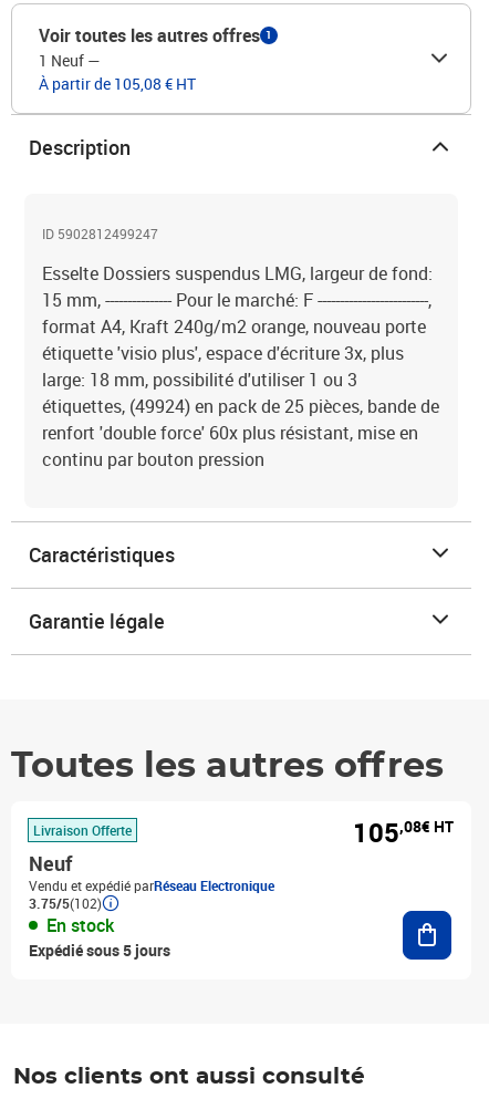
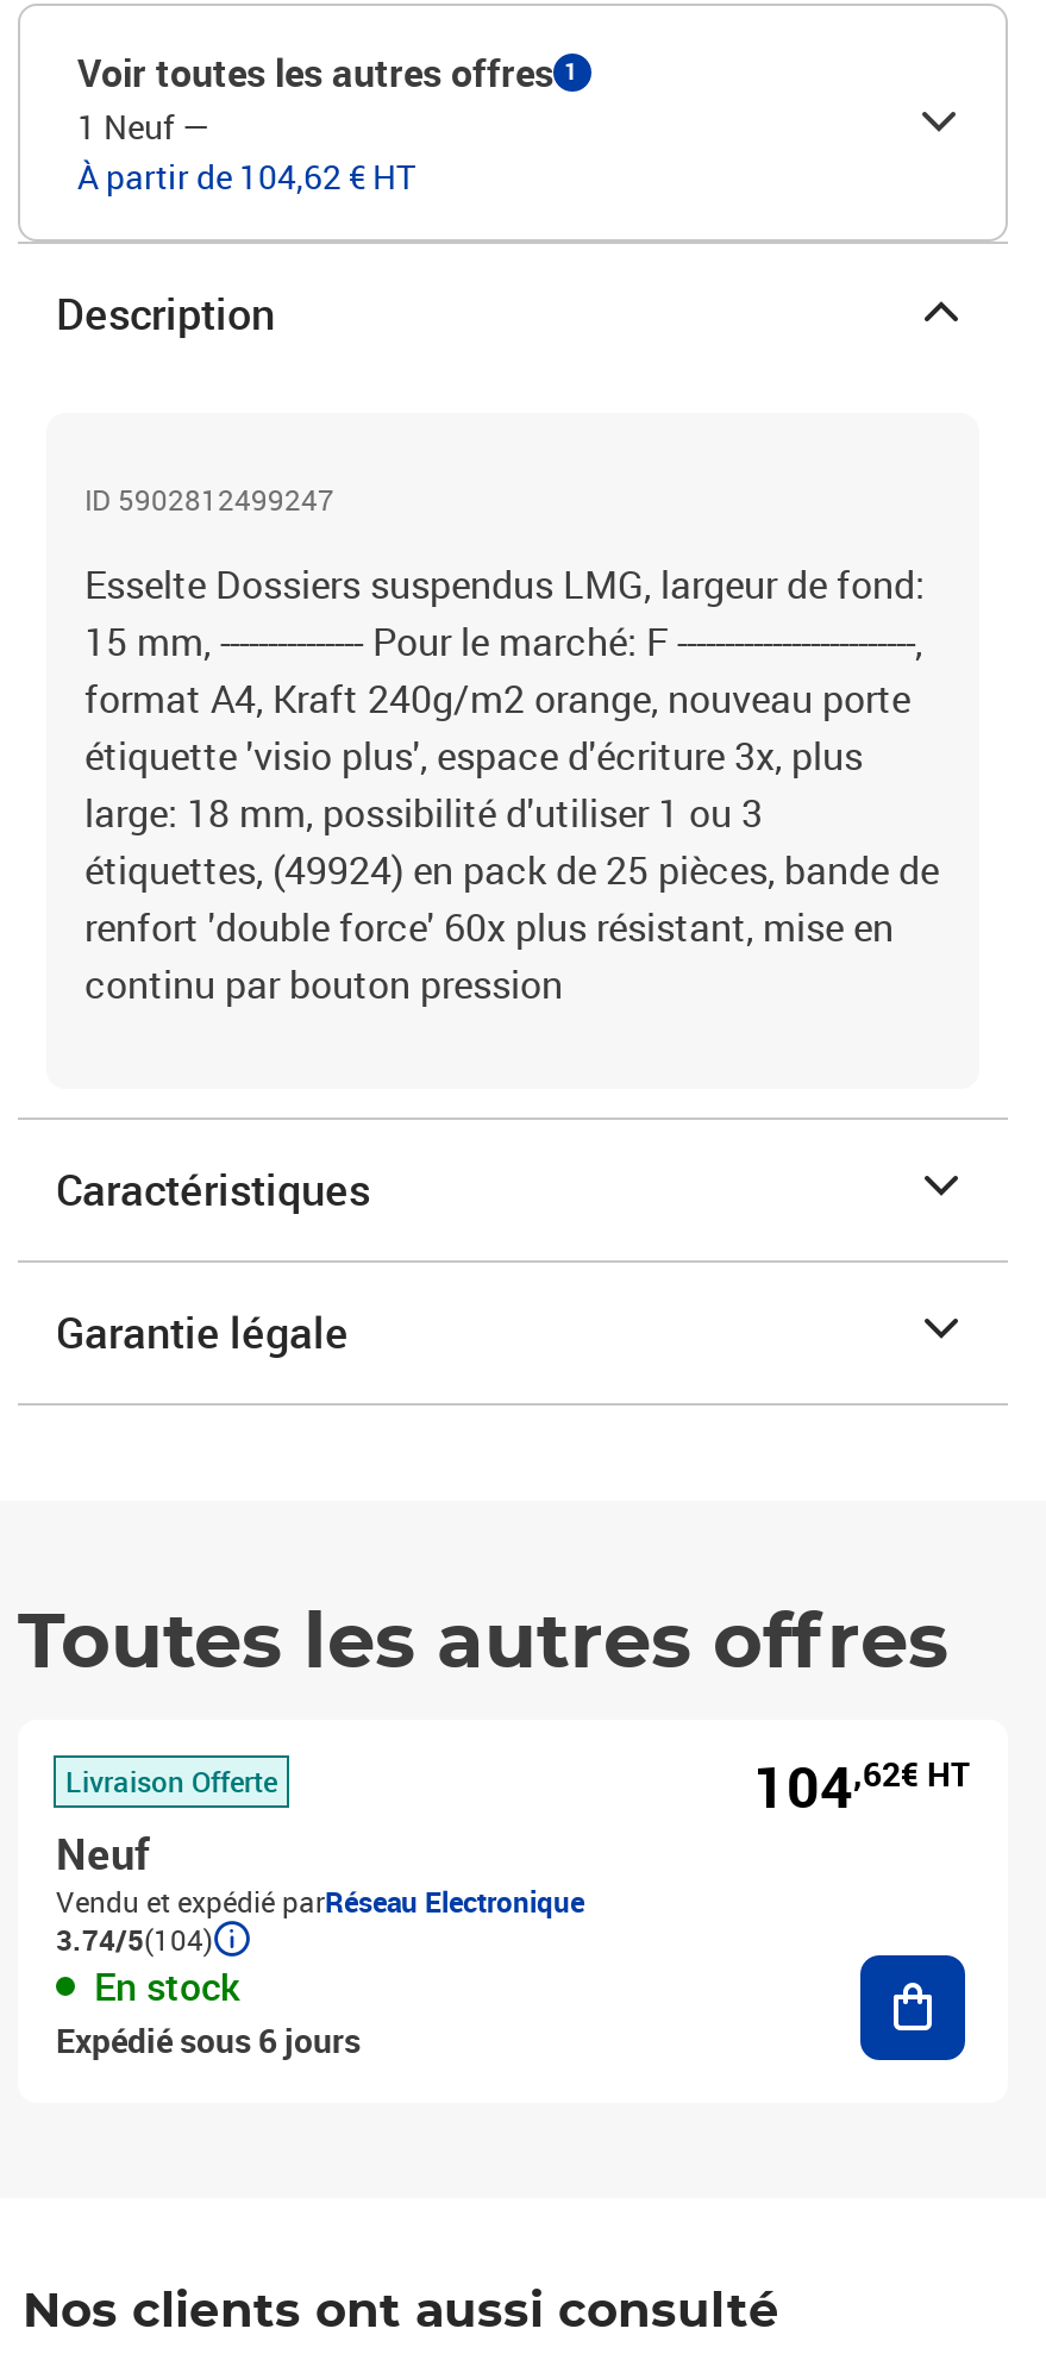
[39,73,196,94] À partir de 105,08 € HT -> [77,154,415,199] À partir de 104,62 € HT
[353,815,454,850] 105,08€ HT -> [753,1748,970,1824] 104,62€ HT
[29,894,102,912] 3.75/5(102) -> [56,1920,213,1958] 3.74/5(104)
[29,940,170,961] Expédié sous 5 jours -> [56,2017,361,2062] Expédié sous 6 jours

